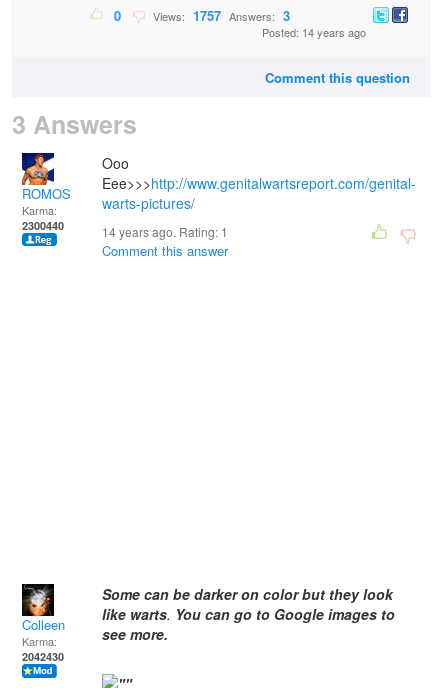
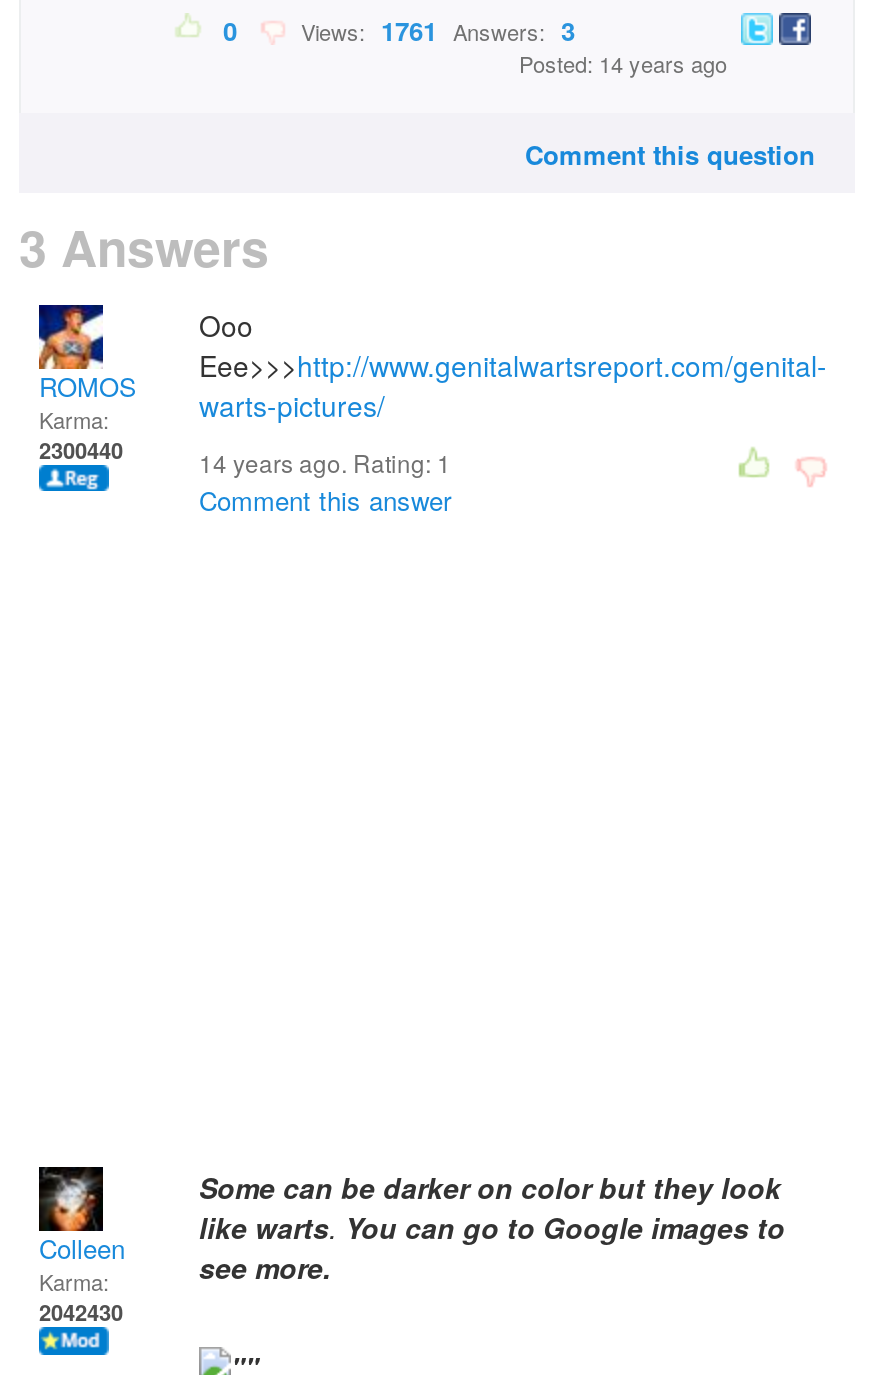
[147,6,290,25] Views: 1757 Answers: 3 -> [289,11,575,49] Views: 1761 Answers: 3

